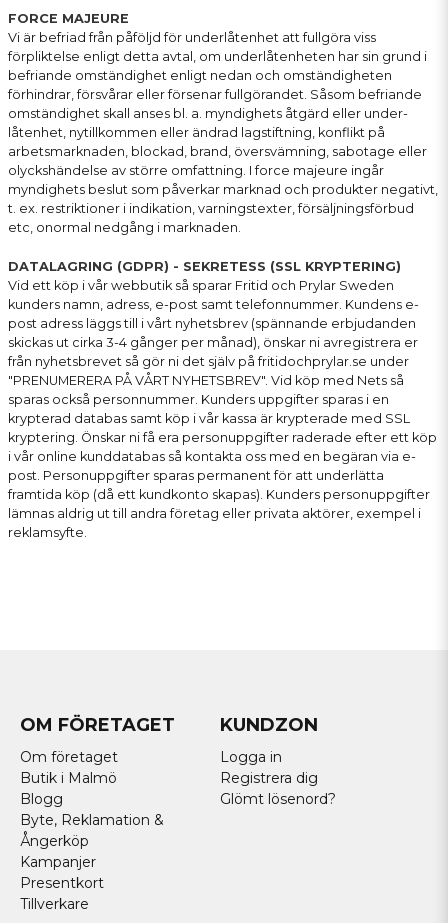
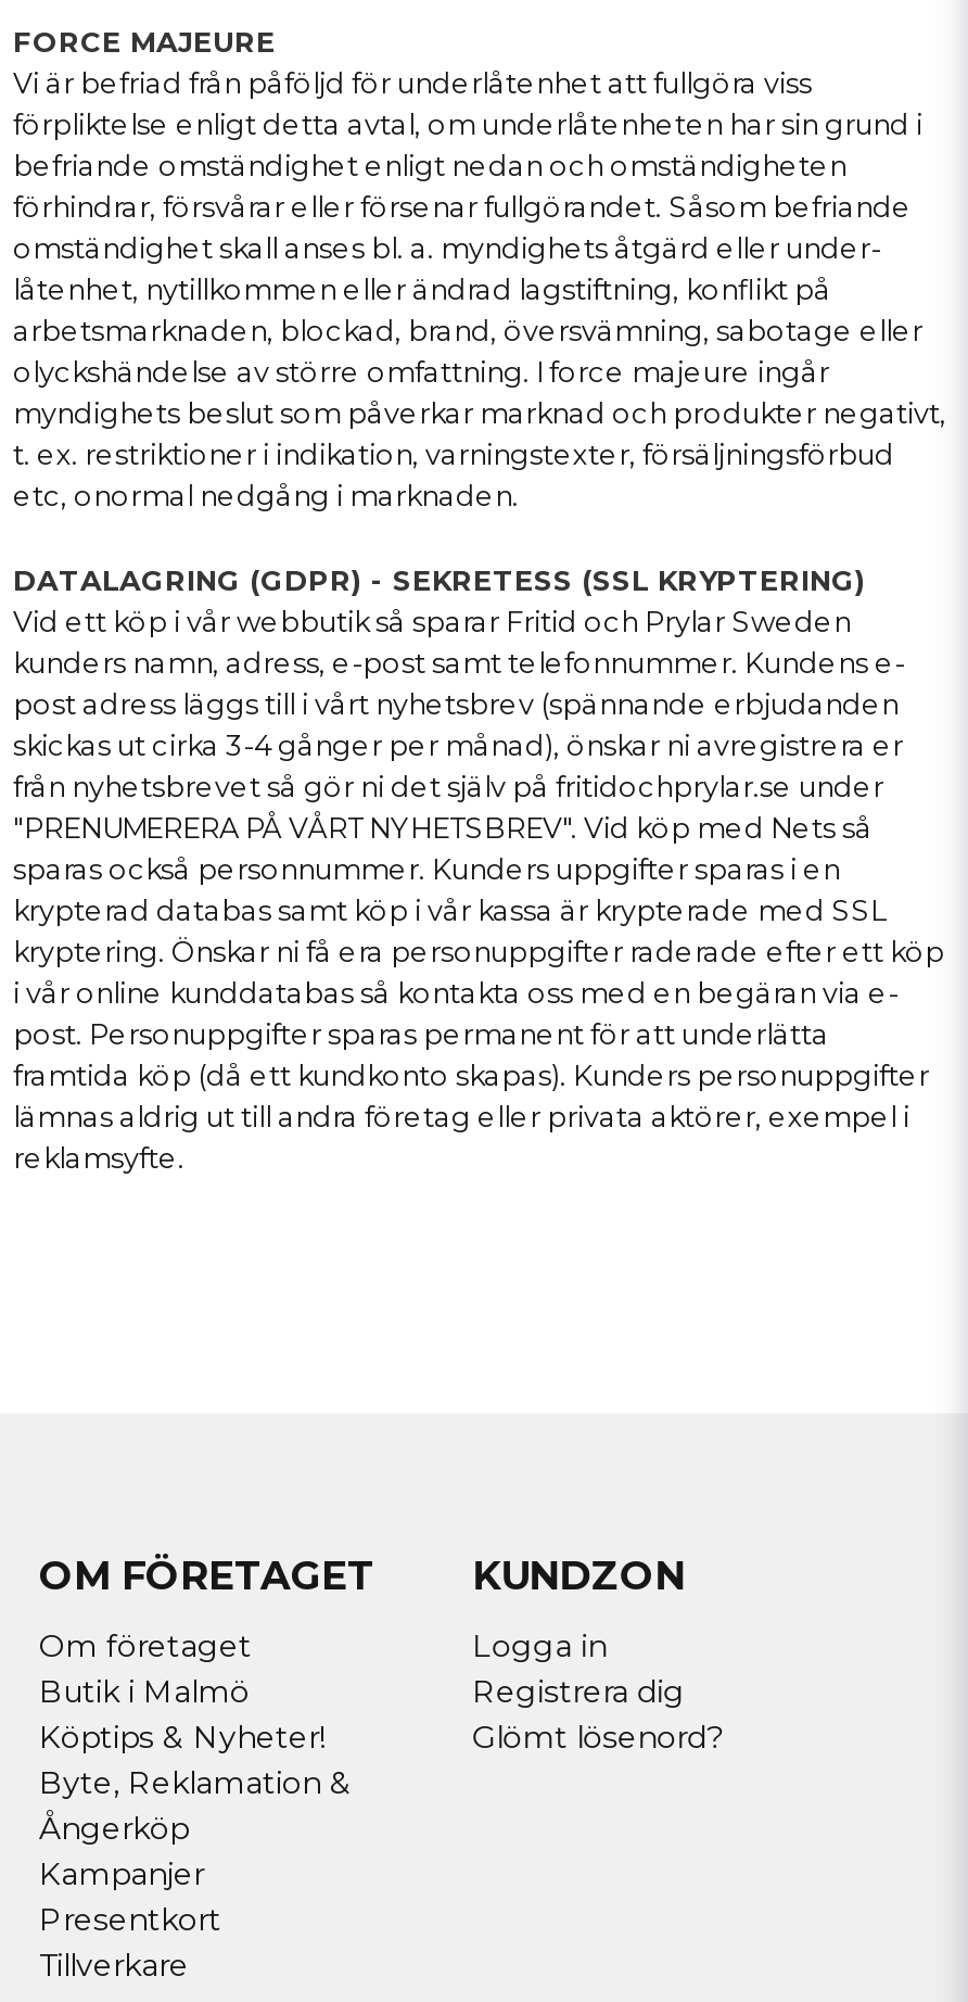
[20,790,63,808] Blogg -> [39,1718,326,1757] Köptips & Nyheter!

